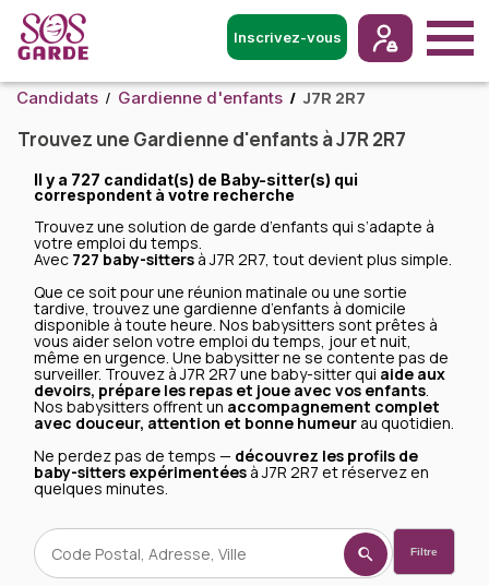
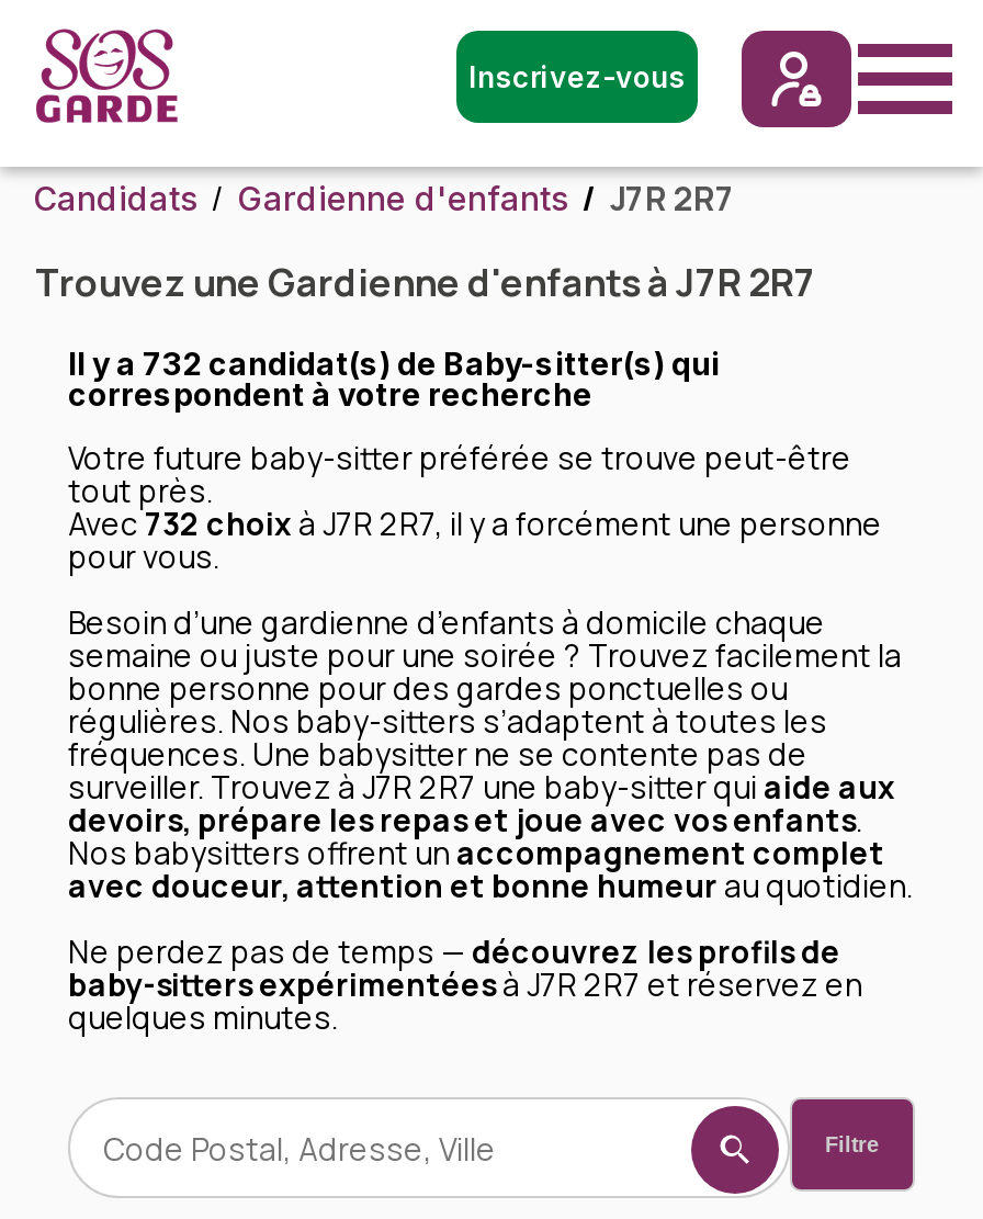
[357,13,424,63] [image] -> [720,29,854,129] [image]
[34,171,358,189] Il y a 727 candidat(s) de Baby-sitter(s) qui -> [68,345,720,383] Il y a 732 candidat(s) de Baby-sitter(s) qui
[34,217,452,270] Trouvez une solution de garde d’enfants qui s’adapte à | votre emploi du temps. | Avec727 baby-sittersà J7R 2R7, tout devient plus simple. -> [68,438,882,578] Votre future baby-sitter préférée se trouve peut-être | tout près. | Avec732 choix à J7R 2R7, il y a forcément une personne | pour vous.
[34,282,449,368] Que ce soit pour une réunion matinale ou une sortie | tardive, trouvez une gardienne d’enfants à domicile | disponible à toute heure. Nos babysitters sont prêtes à | vous aider selon votre emploi du temps, jour et nuit, | même en urgence. Une babysitter ne se contente pas de -> [68,602,902,776] Besoin d’une gardienne d’enfants à domicile chaque | semaine ou juste pour une soirée ? Trouvez facilement la | bonne personne pour des gardes ponctuelles ou | régulières. Nos baby-sitters s’adaptent à toutes les | fréquences. Une babysitter ne se contente pas de

